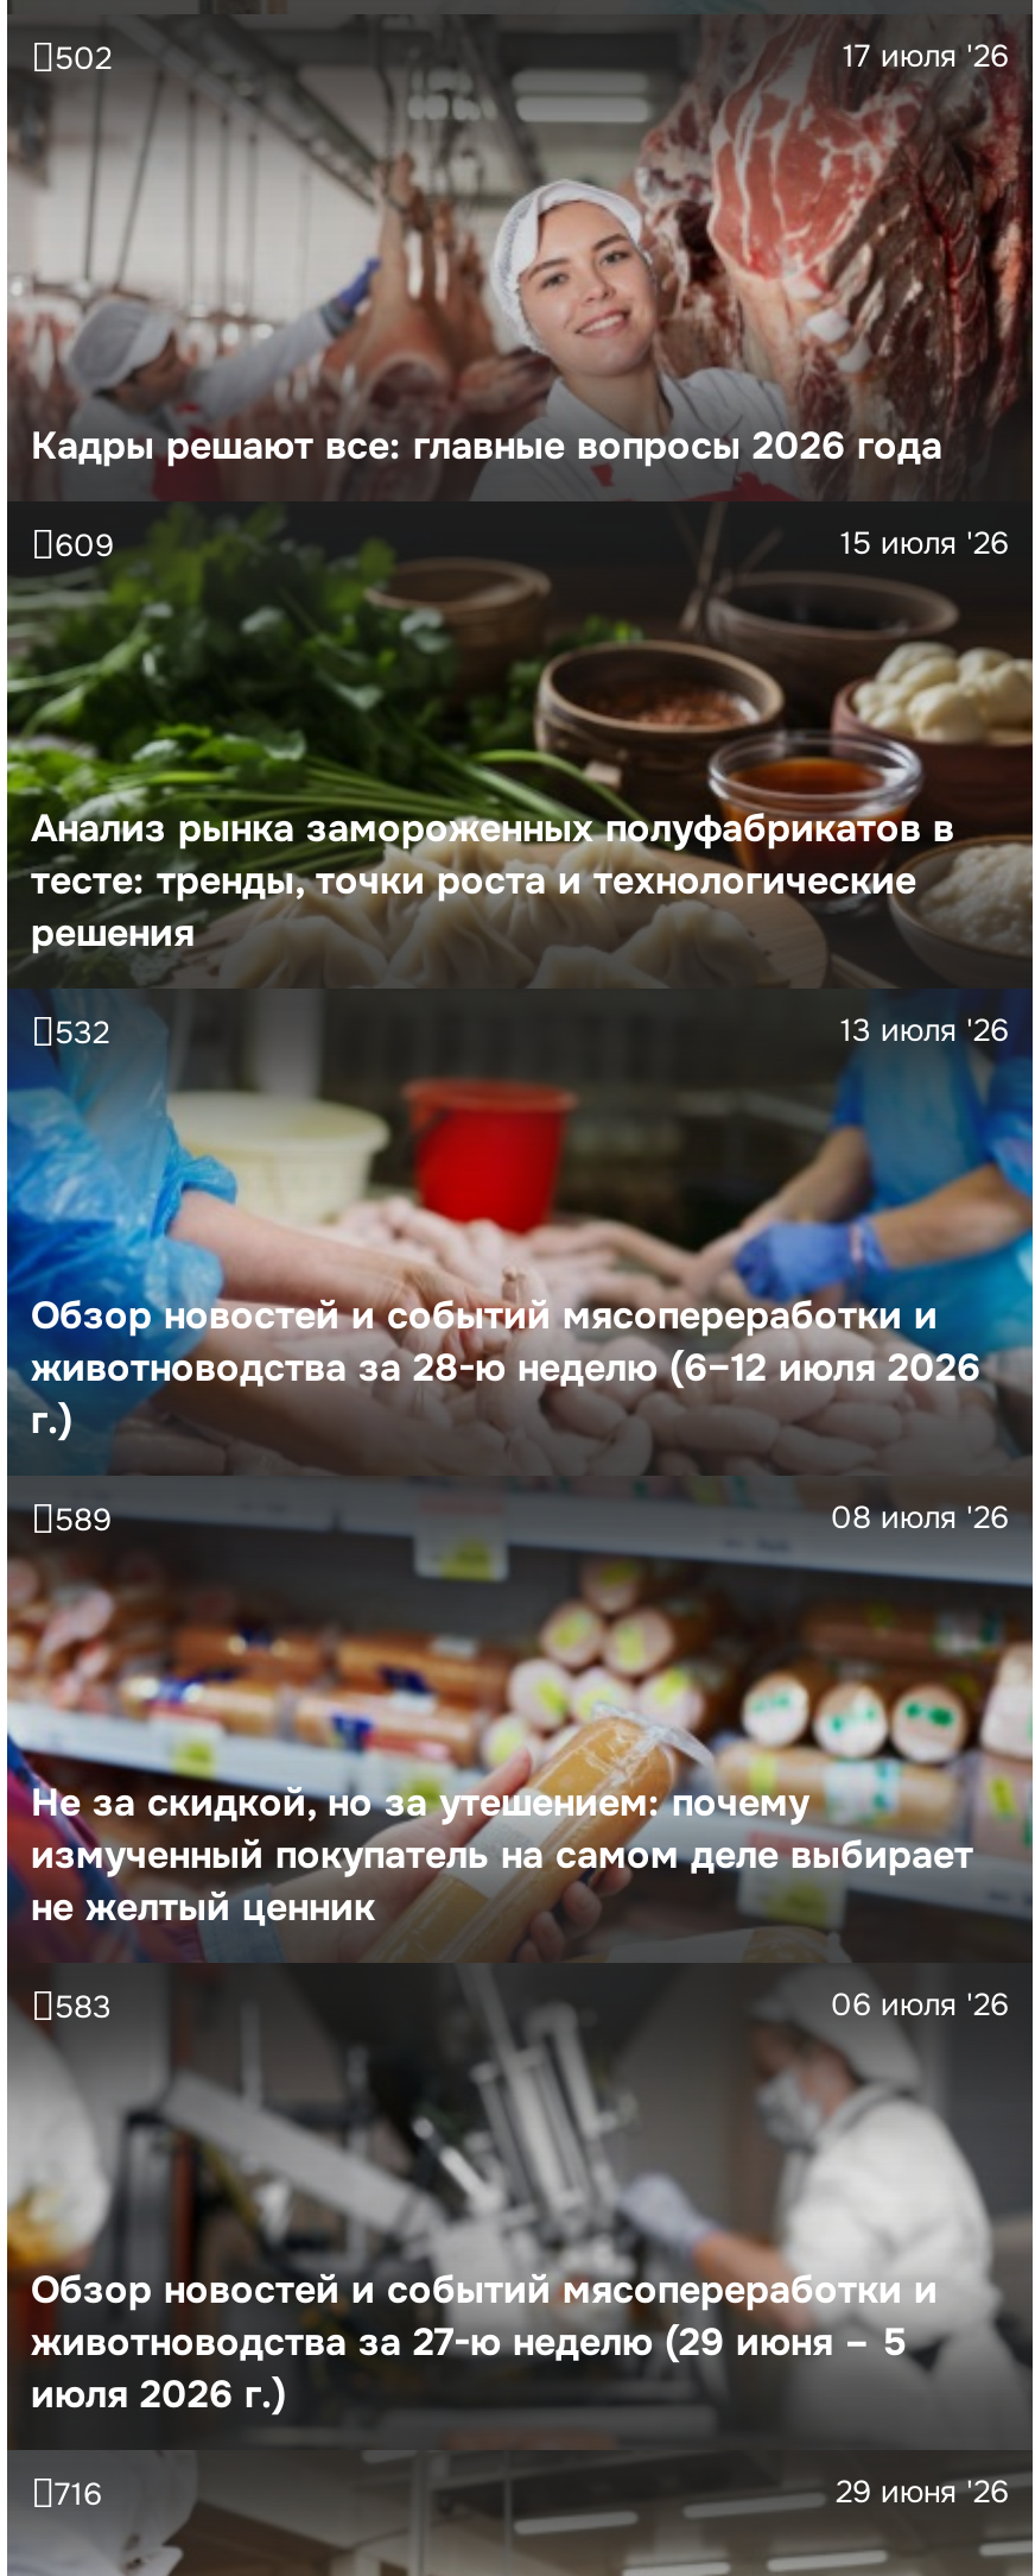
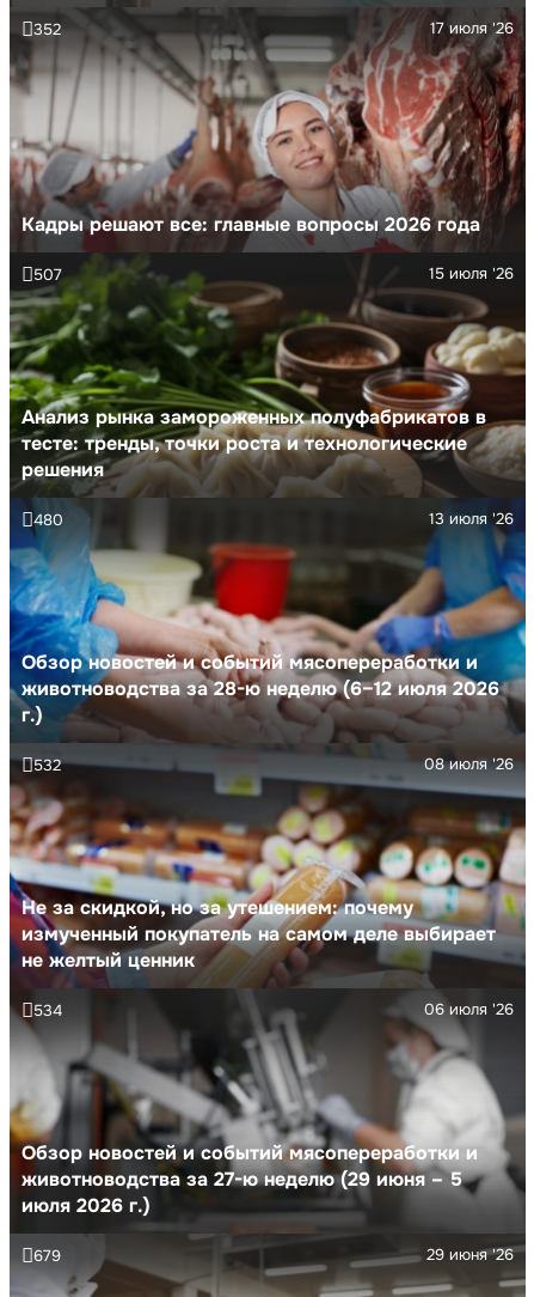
[55,38,112,78] 502 -> [33,19,61,39] 352
[55,525,114,565] 609 -> [33,264,62,285] 507
[55,1012,109,1053] 532 -> [33,510,63,530] 480
[55,1499,112,1540] 589 -> [33,755,61,775] 532
[55,1986,112,2027] 583 -> [33,1000,62,1020] 534
[55,2474,102,2514] 716 -> [33,1245,61,1266] 679

